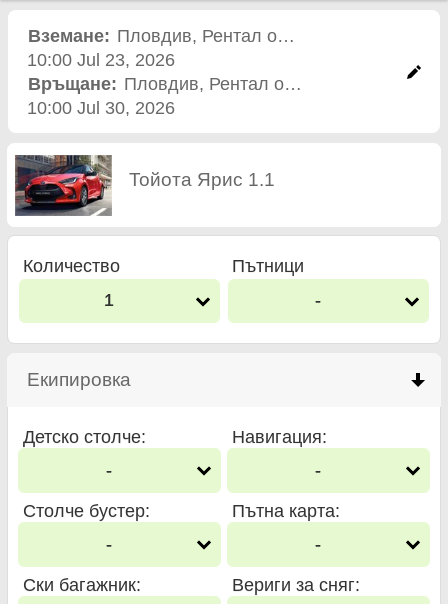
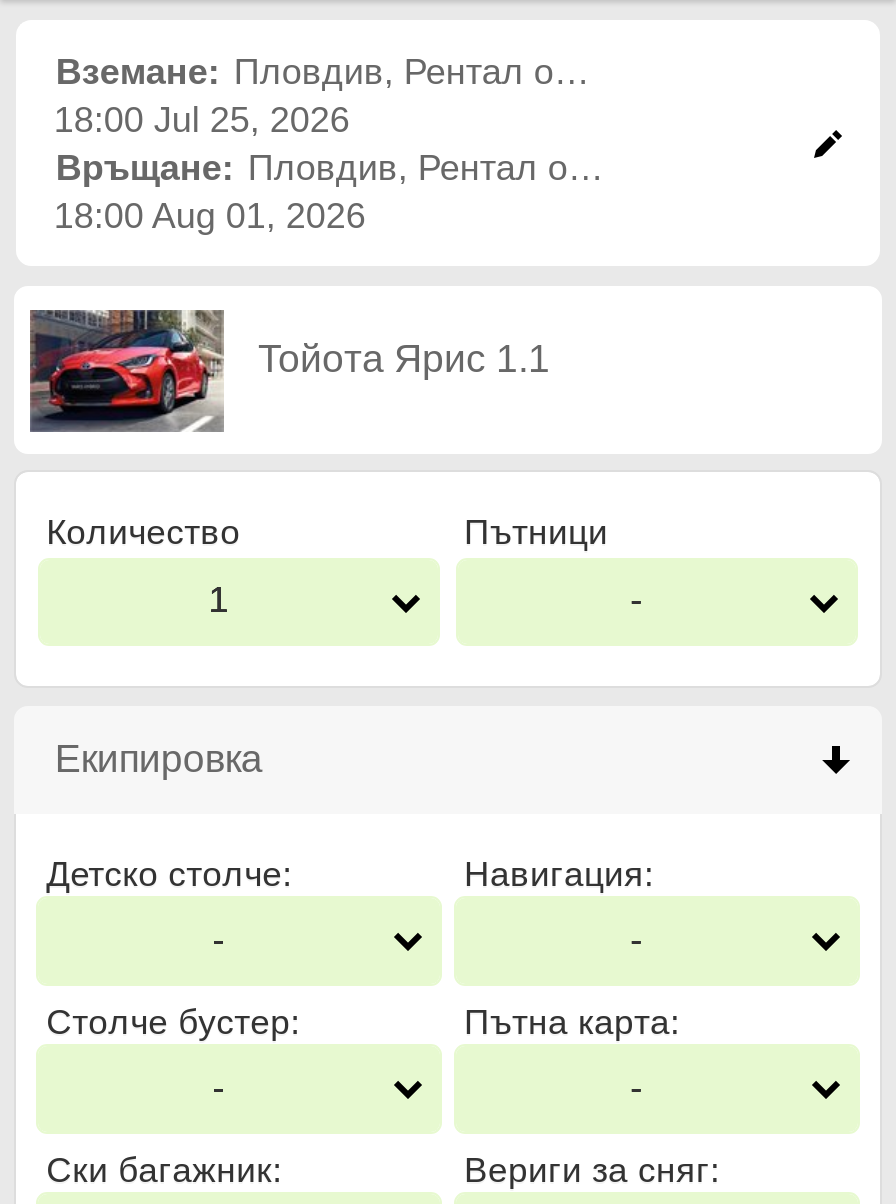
[27,50,175,70] 10:00 Jul 23, 2026 -> [54,99,350,139] 18:00 Jul 25, 2026
[27,98,175,118] 10:00 Jul 30, 2026 -> [54,195,366,235] 18:00 Aug 01, 2026

